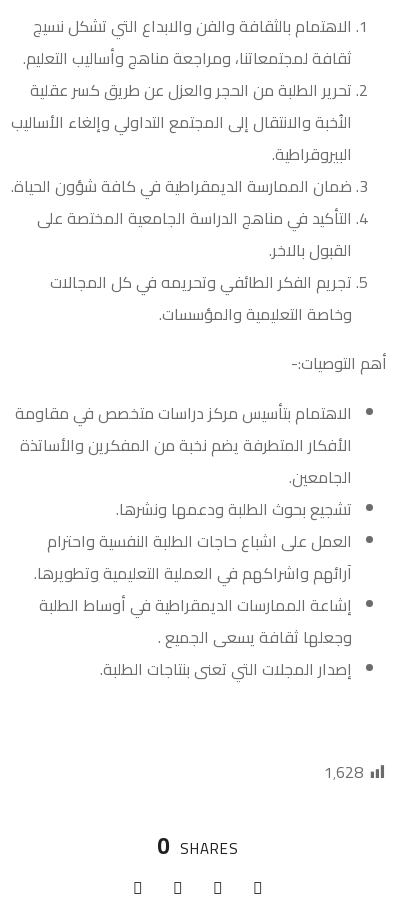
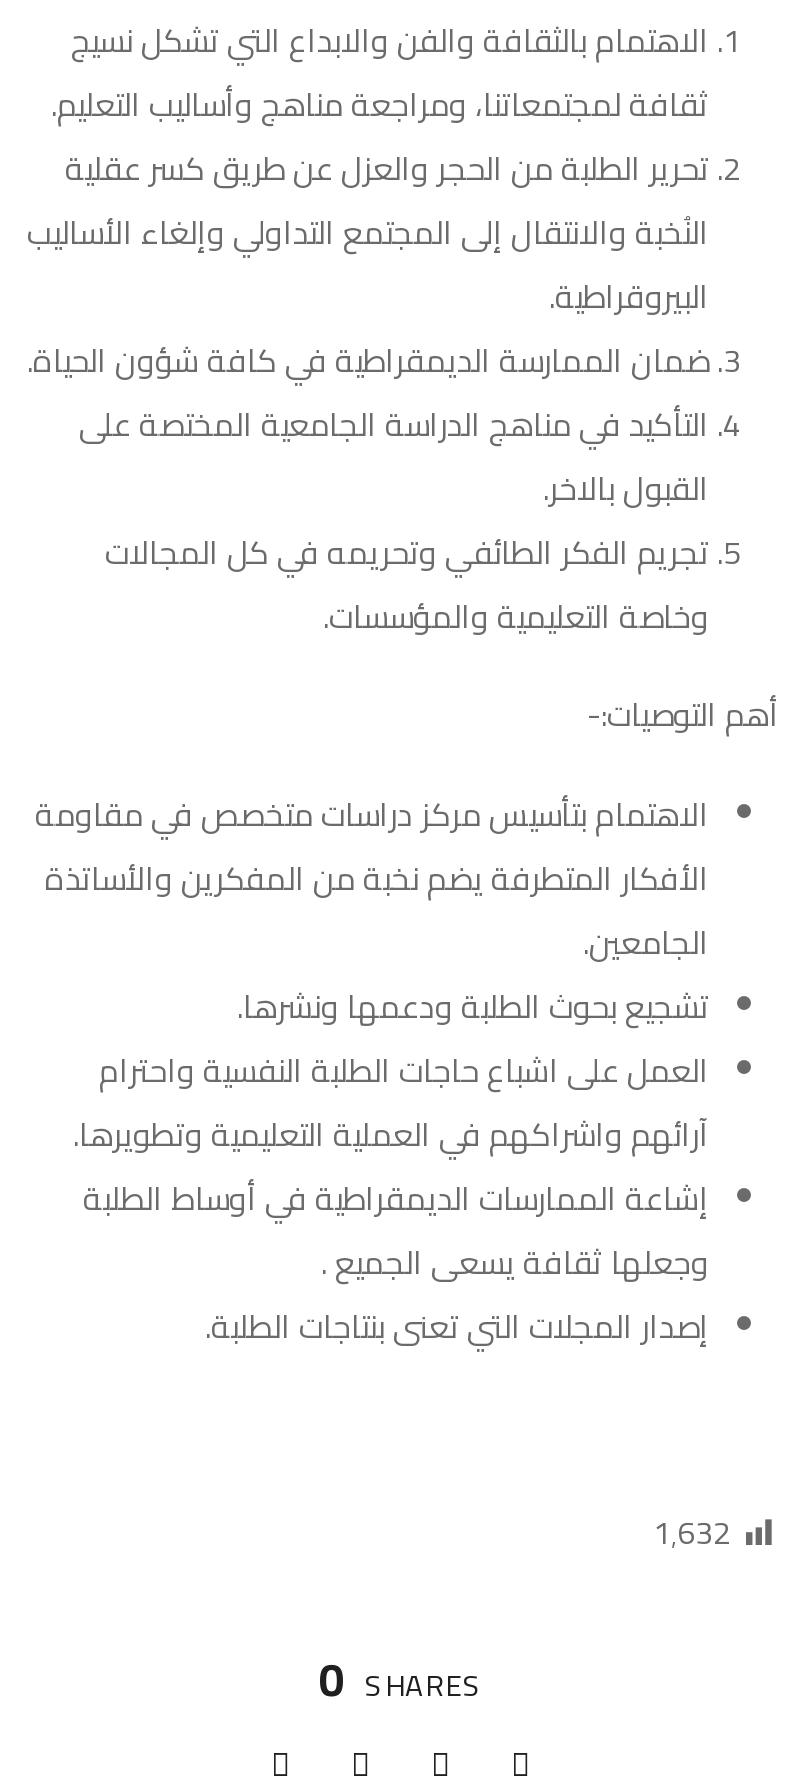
[324,757,363,787] 1٬628 -> [653,1502,731,1562] 1٬632

